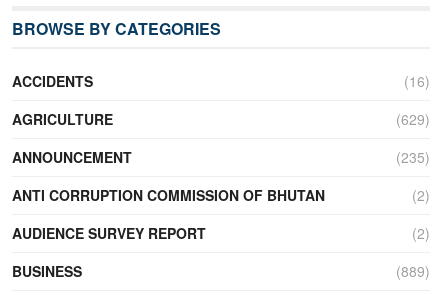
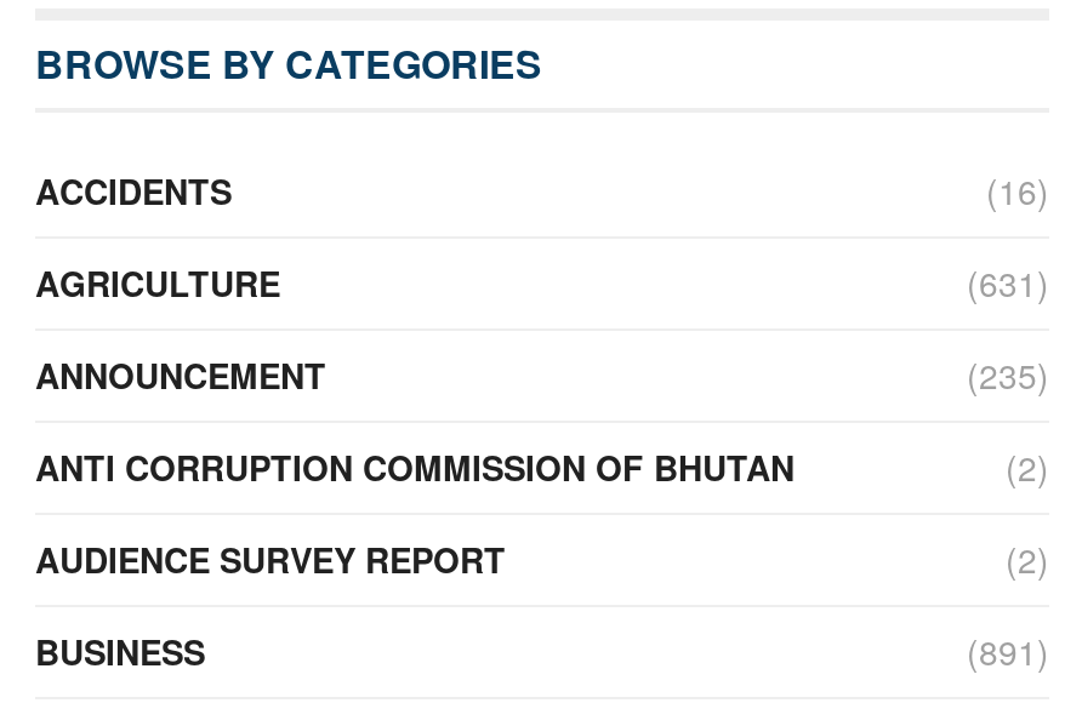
[396,109,430,129] (629) -> [967,258,1049,307] (631)
[396,261,430,281] (889) -> [967,627,1049,675] (891)

